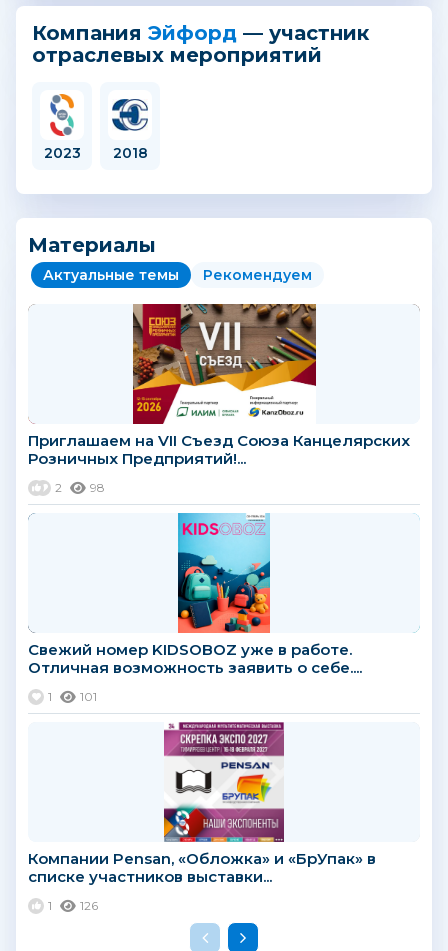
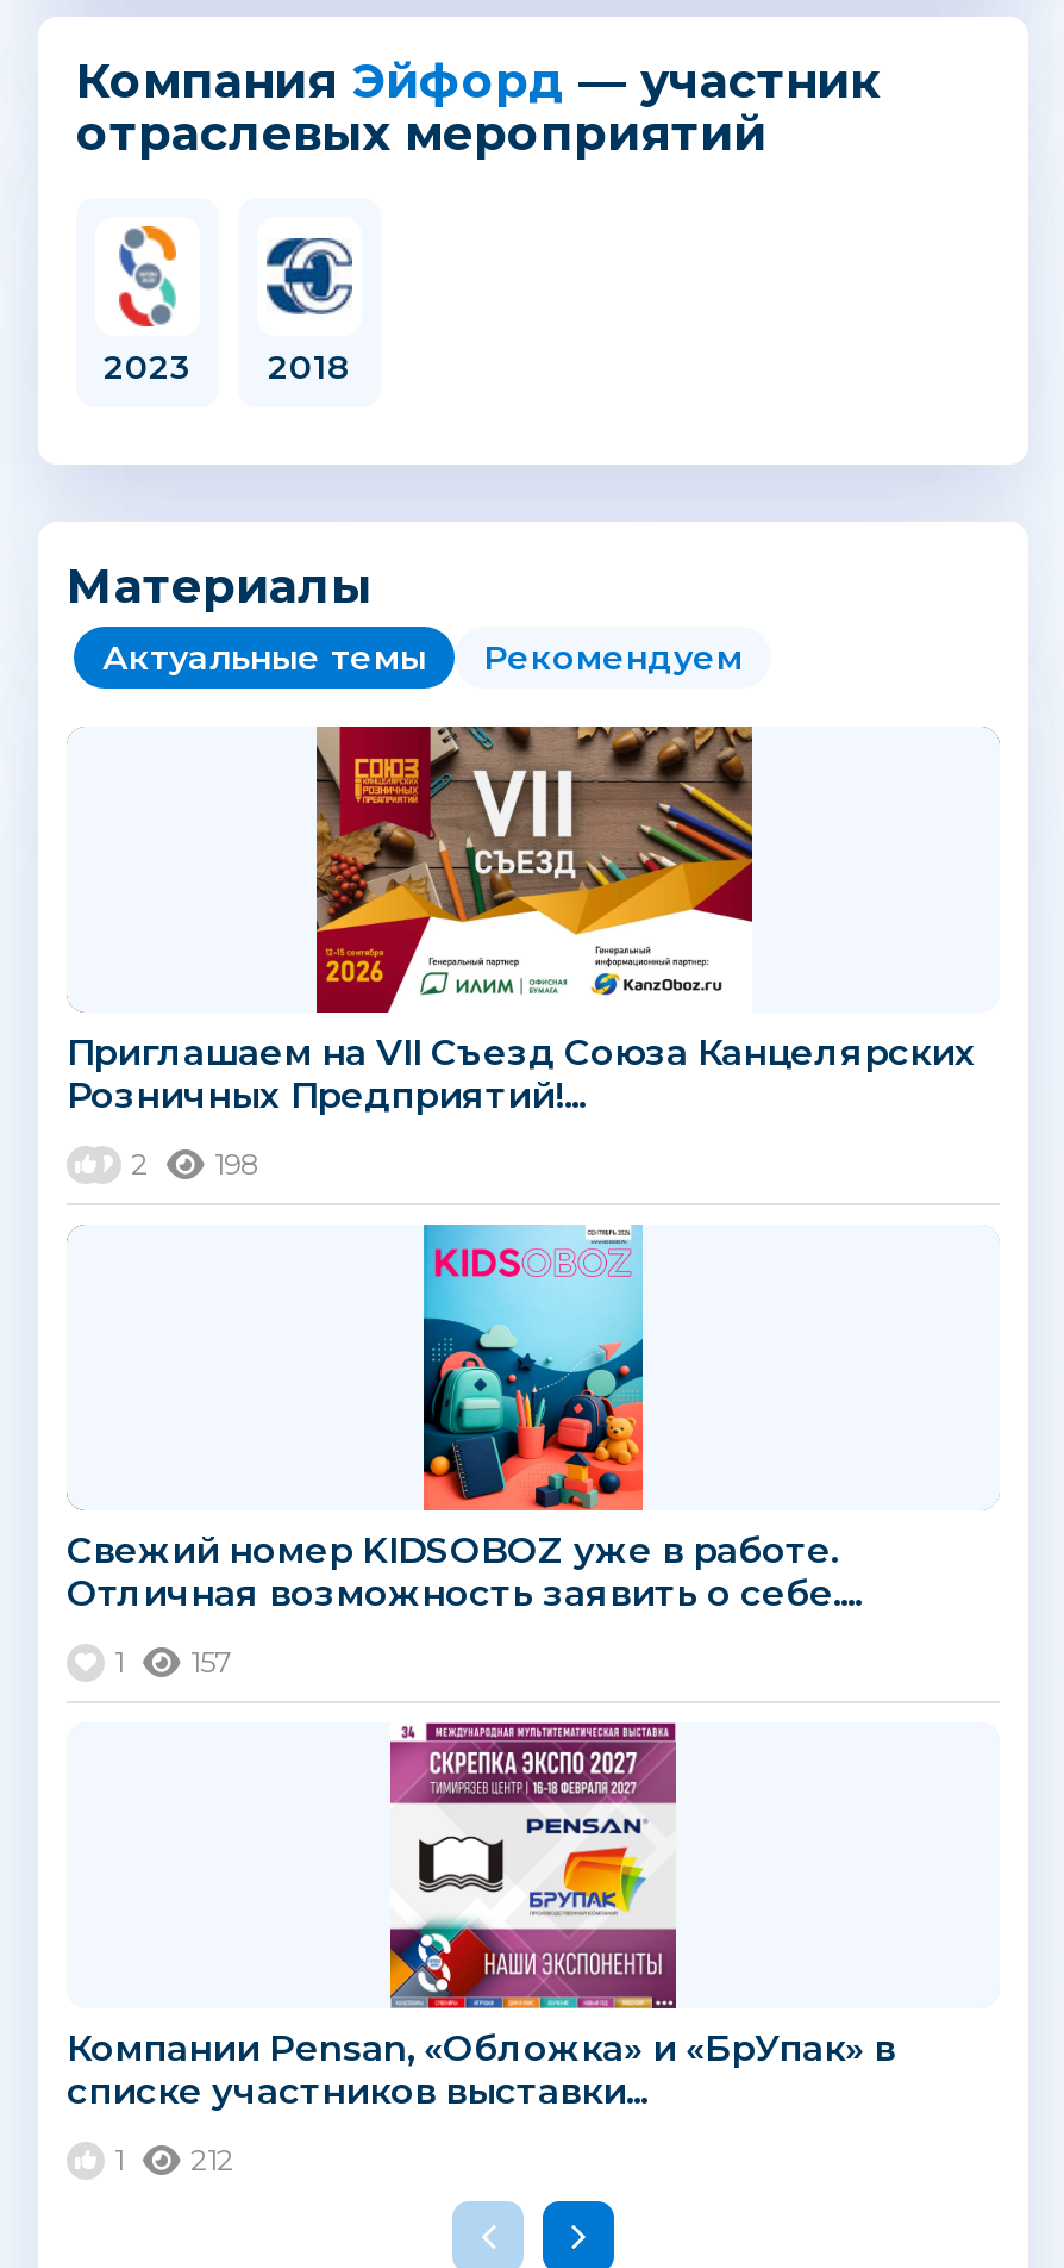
[55,480,105,495] 2 98 -> [131,1146,259,1182] 2 198
[48,689,97,704] 1 101 -> [114,1644,231,1680] 1 157
[48,898,98,913] 1 126 -> [114,2142,233,2177] 1 212

